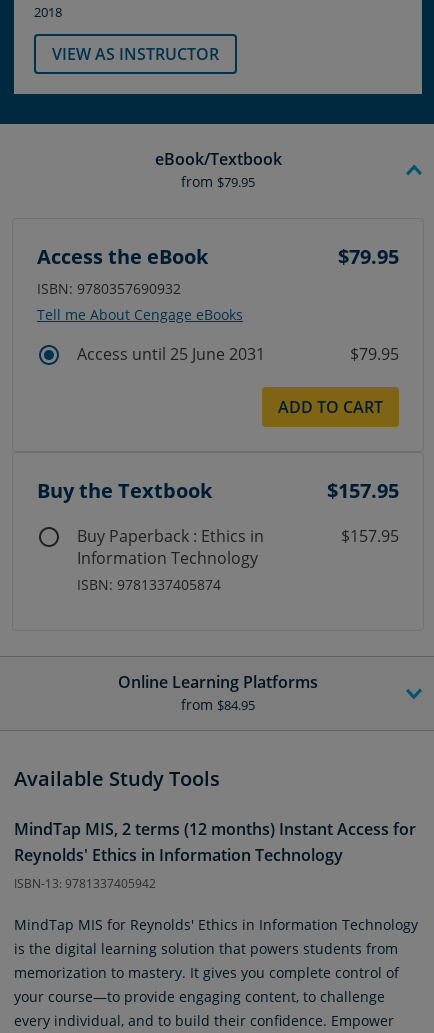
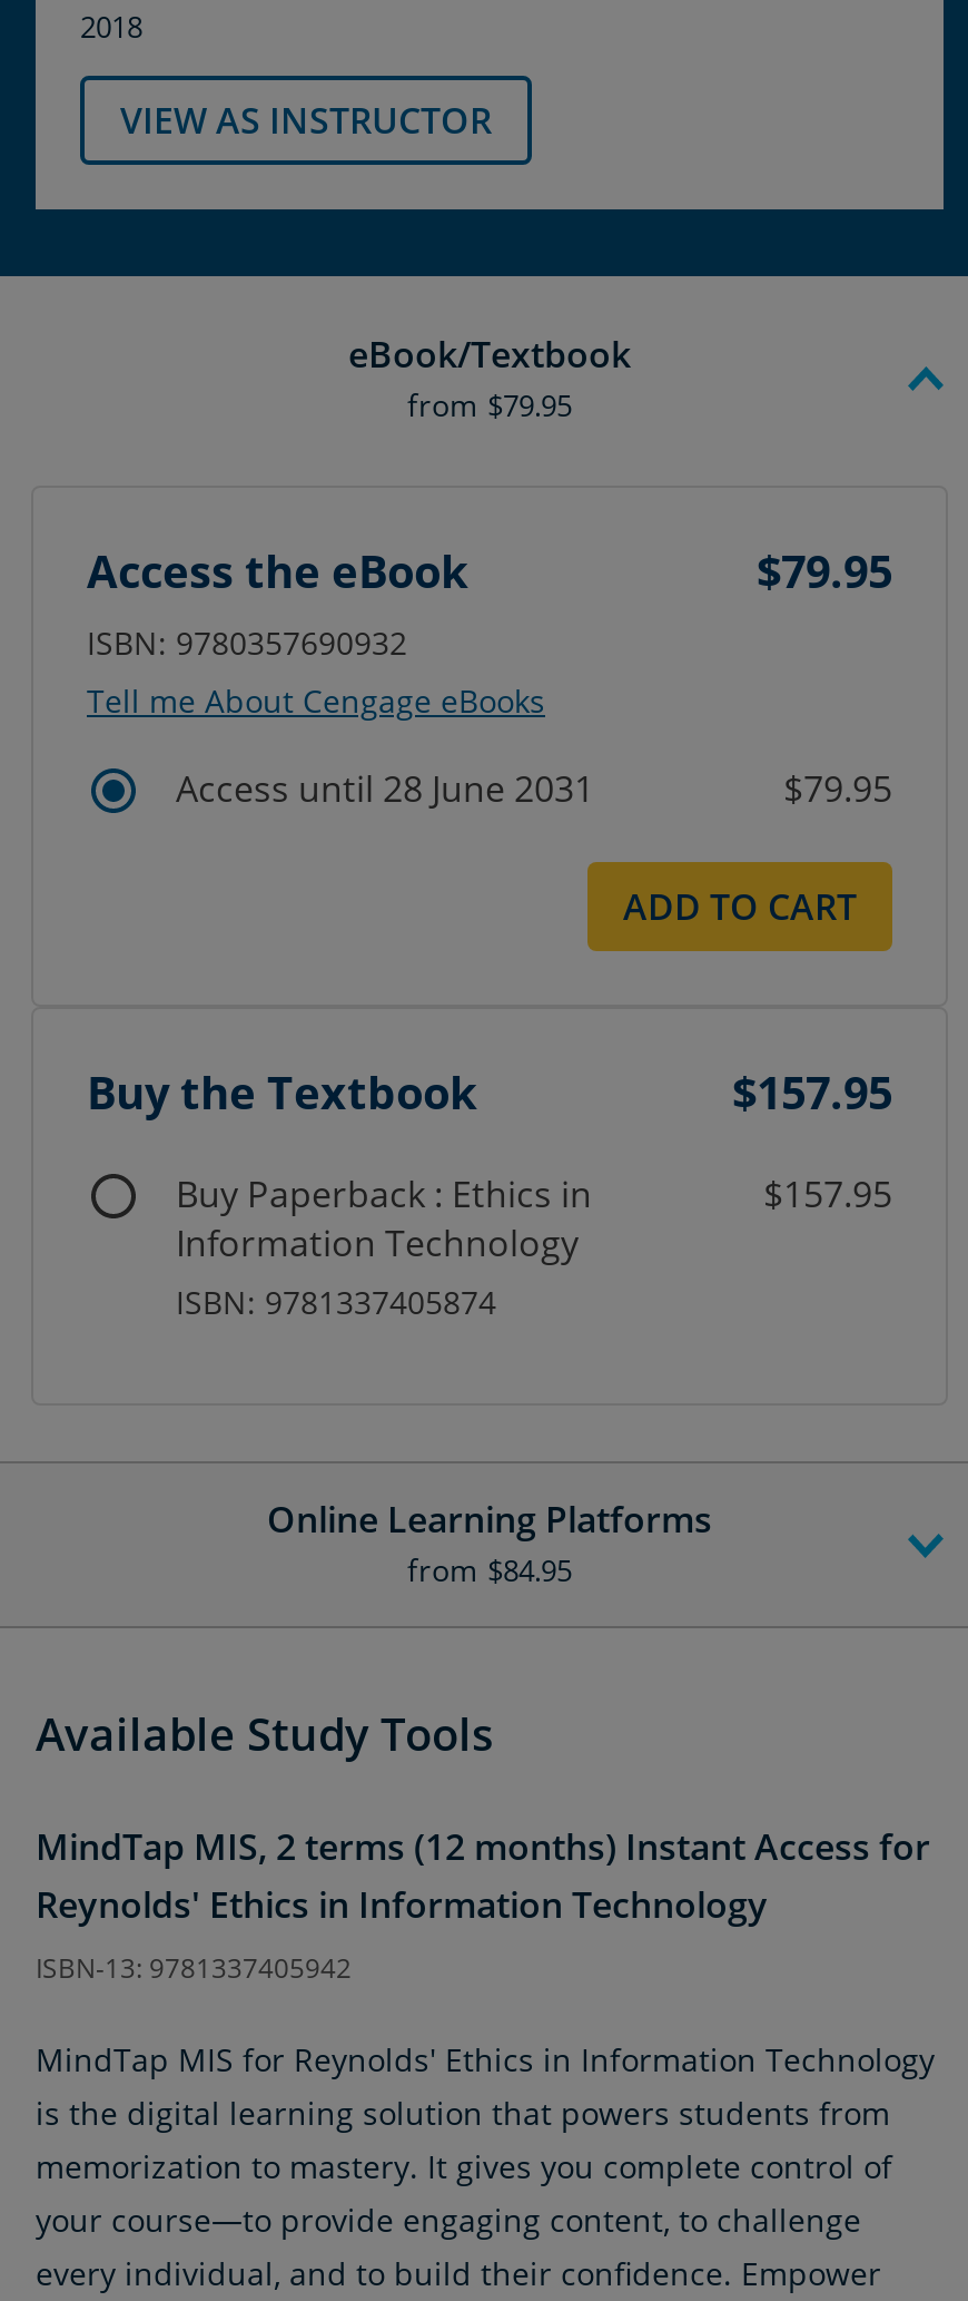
[77,343,265,365] Access until 25 June 2031 -> [176,763,594,812] Access until 28 June 2031

